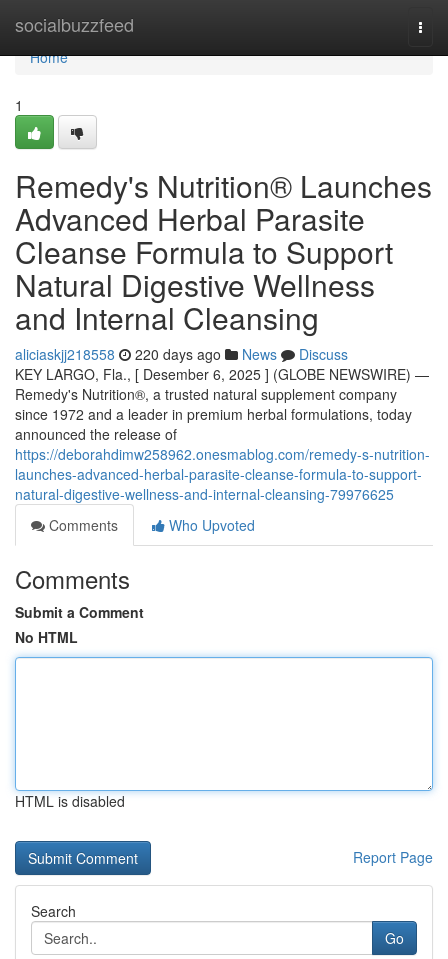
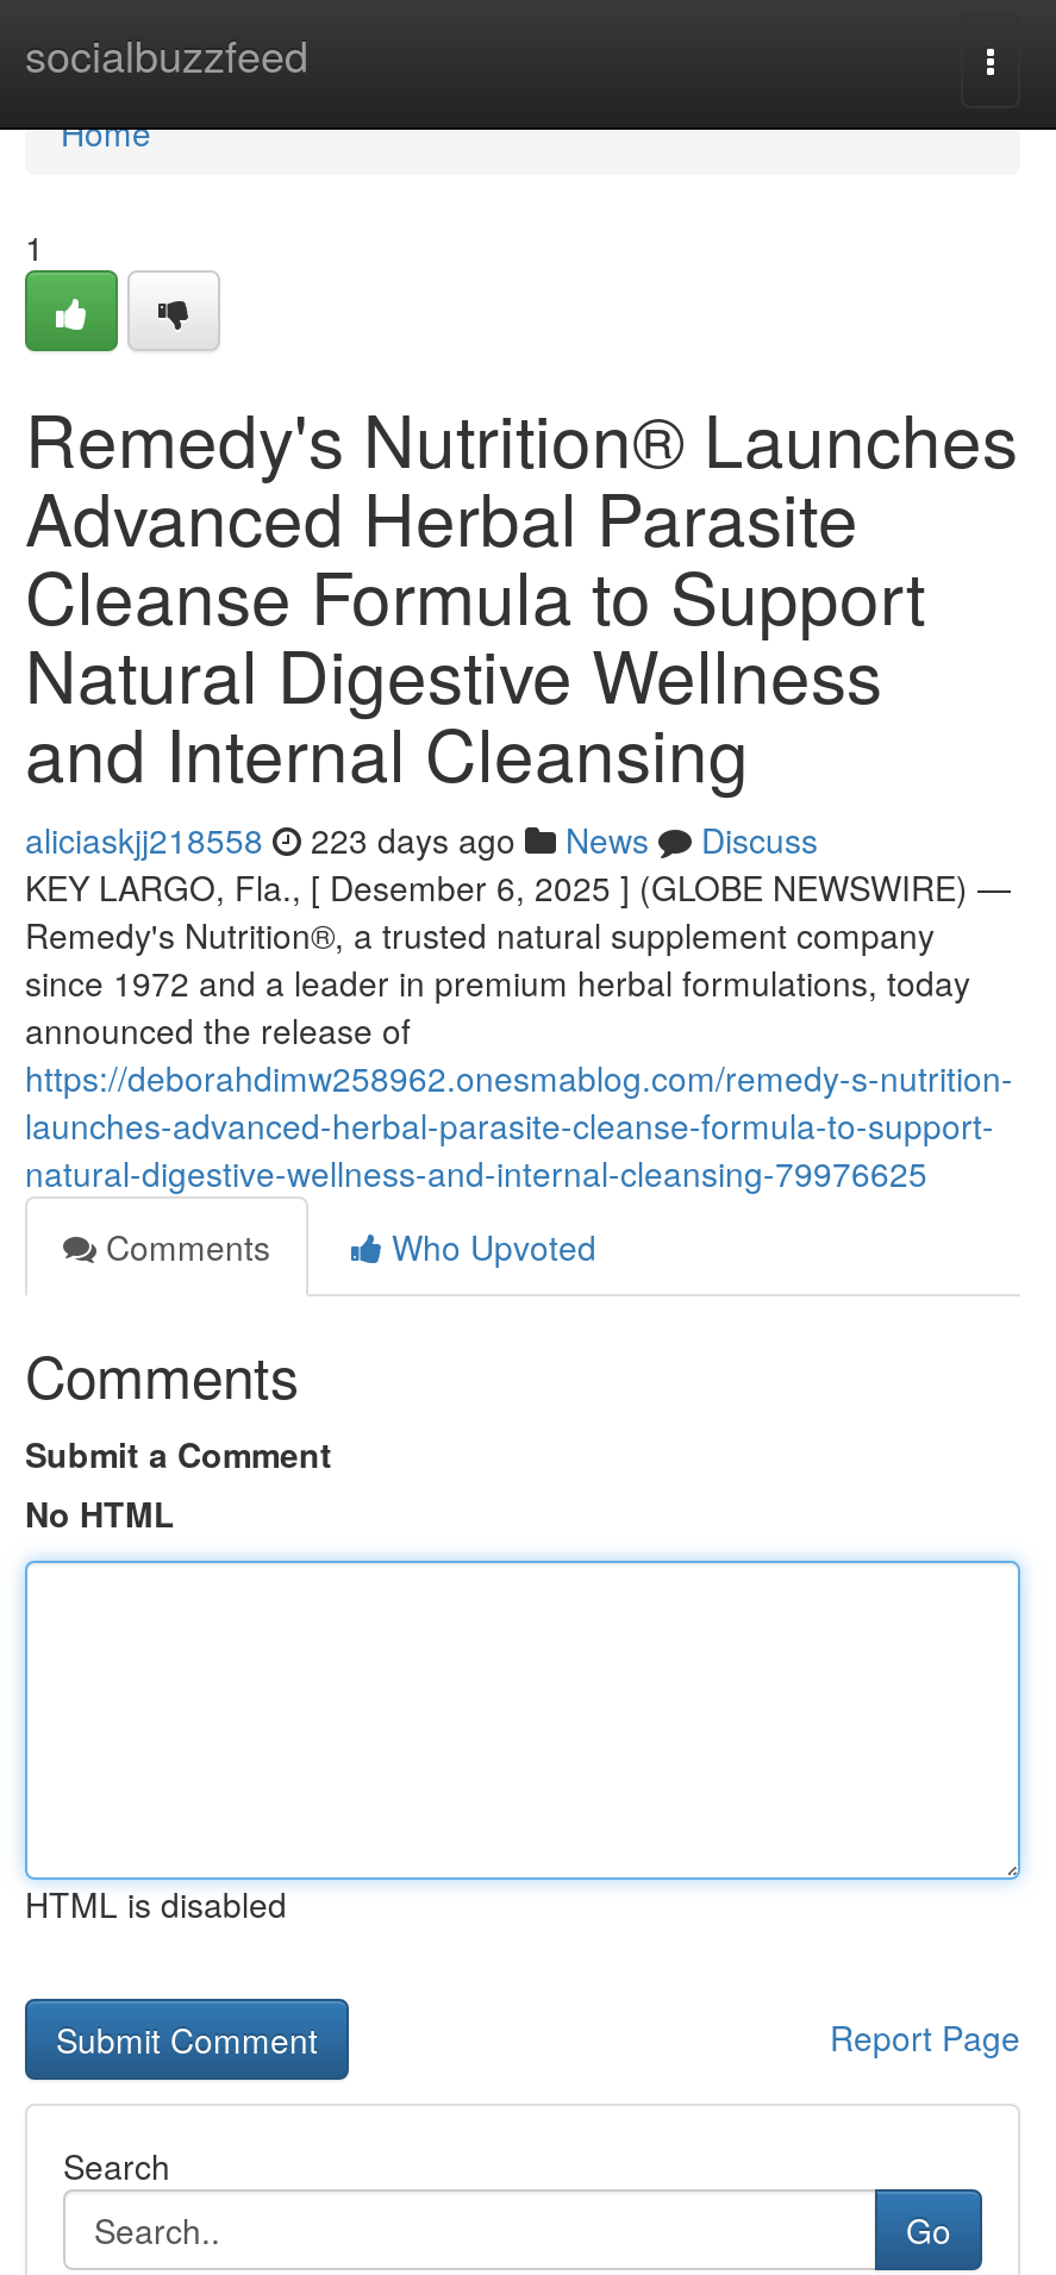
[15,344,348,364] aliciaskjj218558 220 days ago News Discuss -> [25,815,818,863] aliciaskjj218558 223 days ago News Discuss

